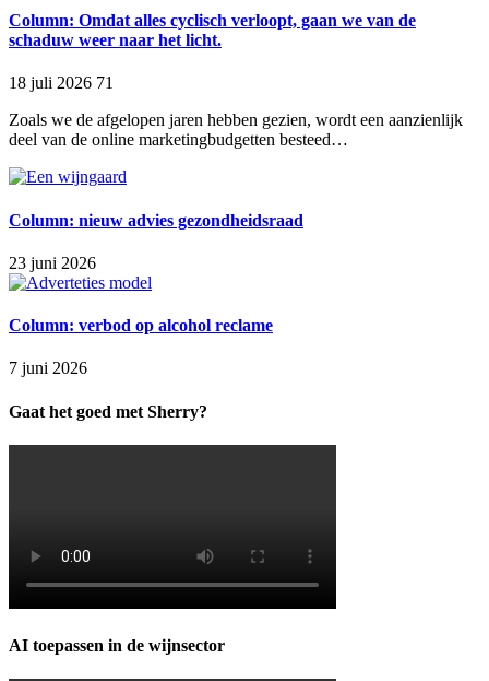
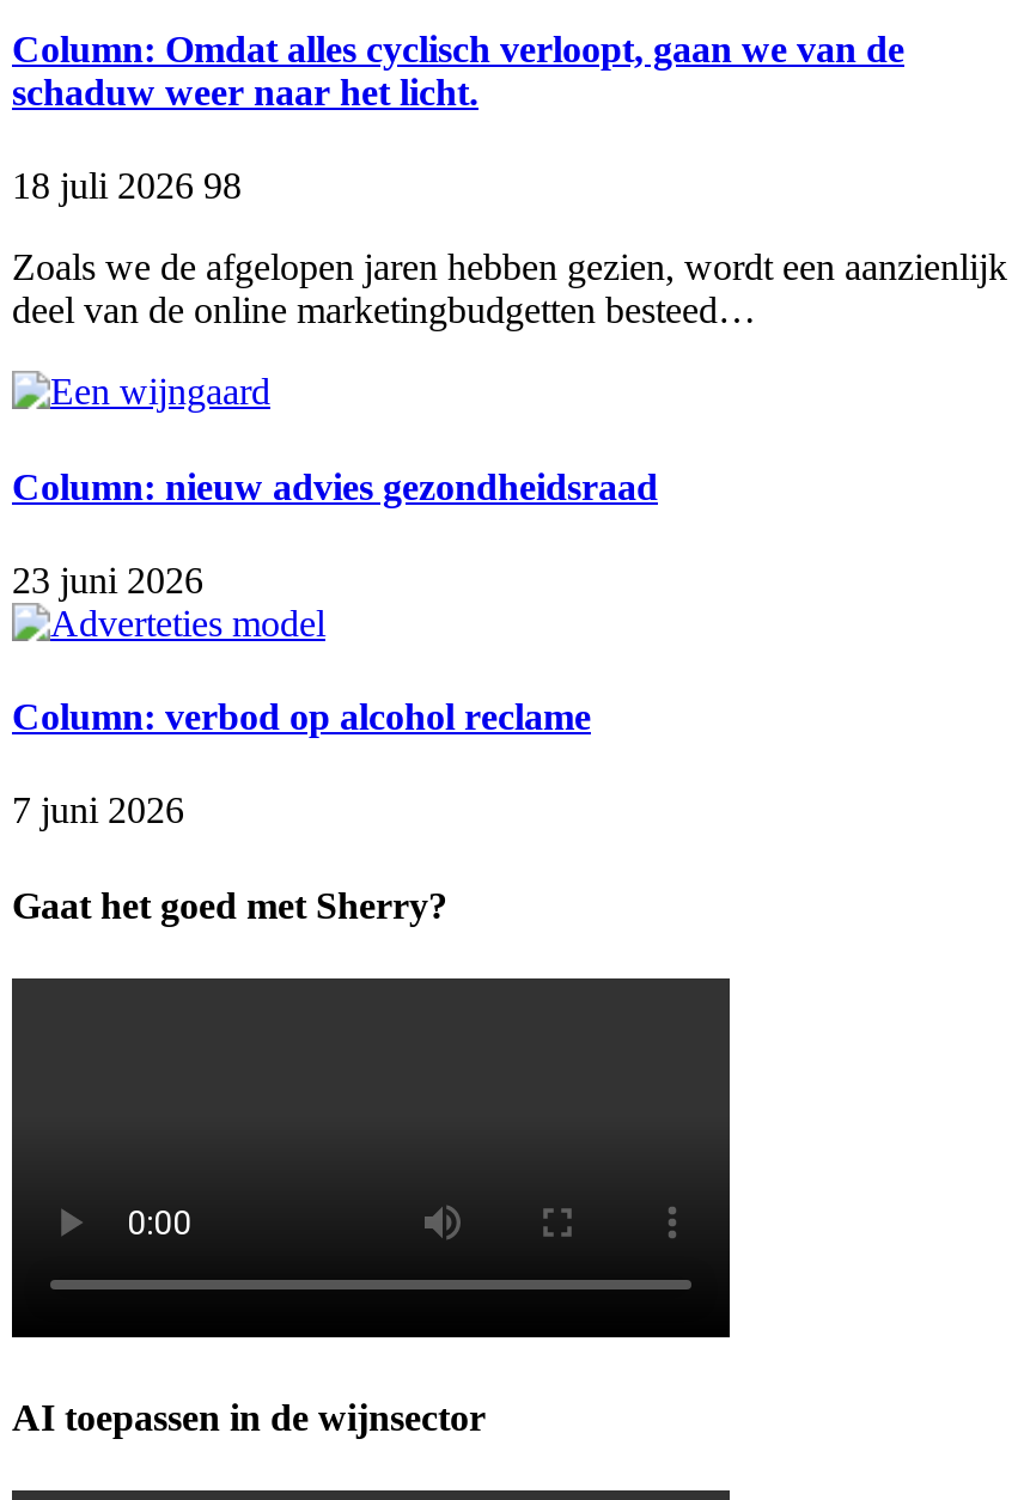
[9,73,114,92] 18 juli 2026 71 -> [12,166,242,206] 18 juli 2026 98

